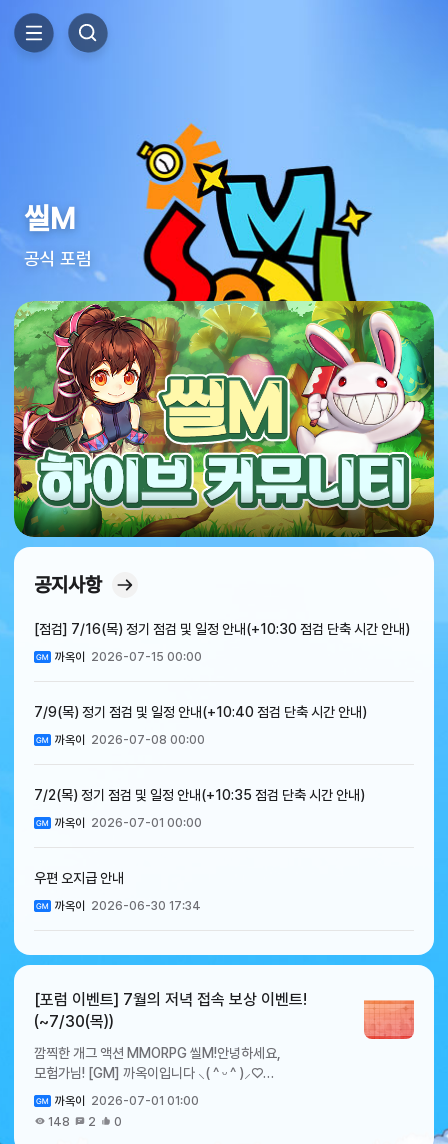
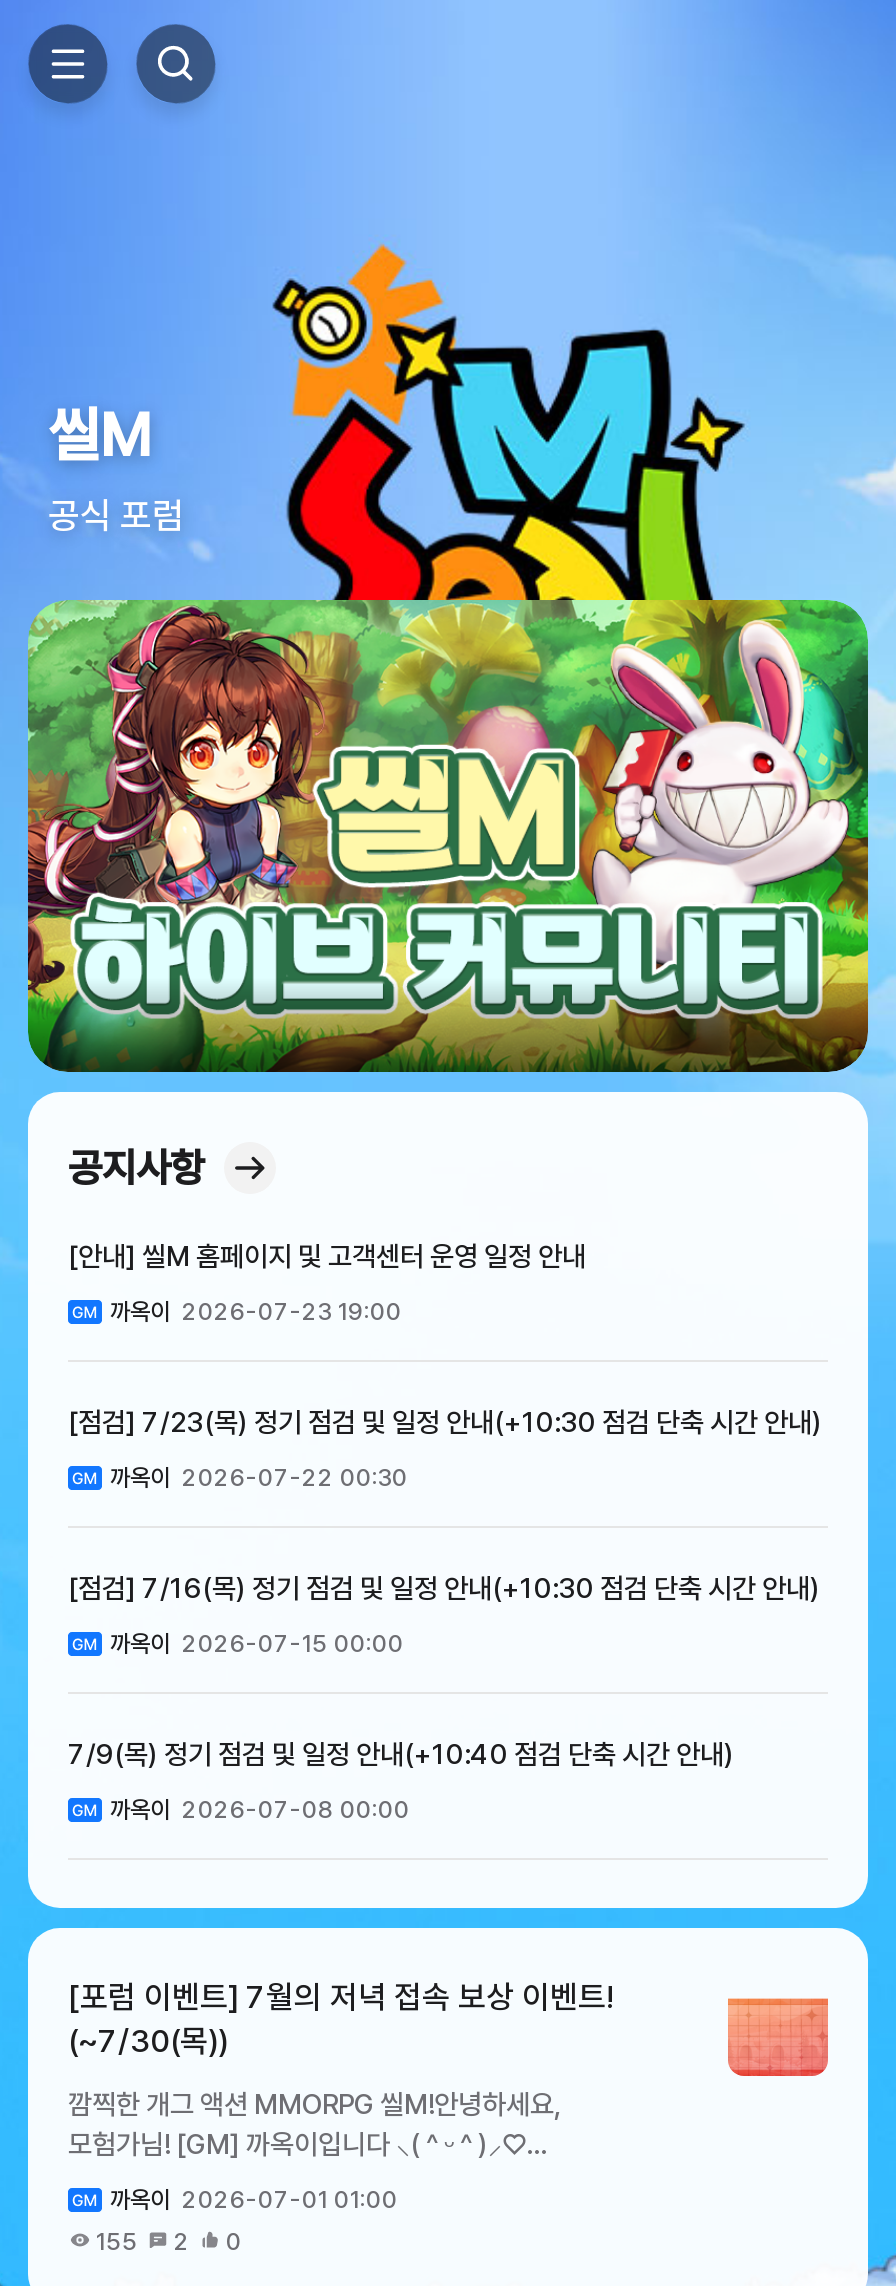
none -> [68,1240,822,1492] [안내] 씰M 홈페이지 및 고객센터 운영 일정 안내 | 까옥이 2026-07-23 19:00 | [점검] 7/23(목) 정기 점검 및 일정 안내(+10:30 점검 단축 시간 안내) | 까옥이 2026-07-22 00:30
moved [34,621,410,747] -> [68,1572,820,1824]: [점검] 7/16(목) 정기 점검 및 일정 안내(+10:30 점검 단축 시간 안내) | 까옥이 2026-07-15 00:00 | 까옥이 2026-07-08 00:00
[34,787,365,913] 7/2(목) 정기 점검 및 일정 안내(+10:35 점검 단축 시간 안내) | 까옥이 2026-07-01 00:00 | 우편 오지급 안내 | 까옥이 2026-06-30 17:34 -> none
[48,1115,122,1129] 148 2 0 -> [96,2228,242,2256] 155 2 0

